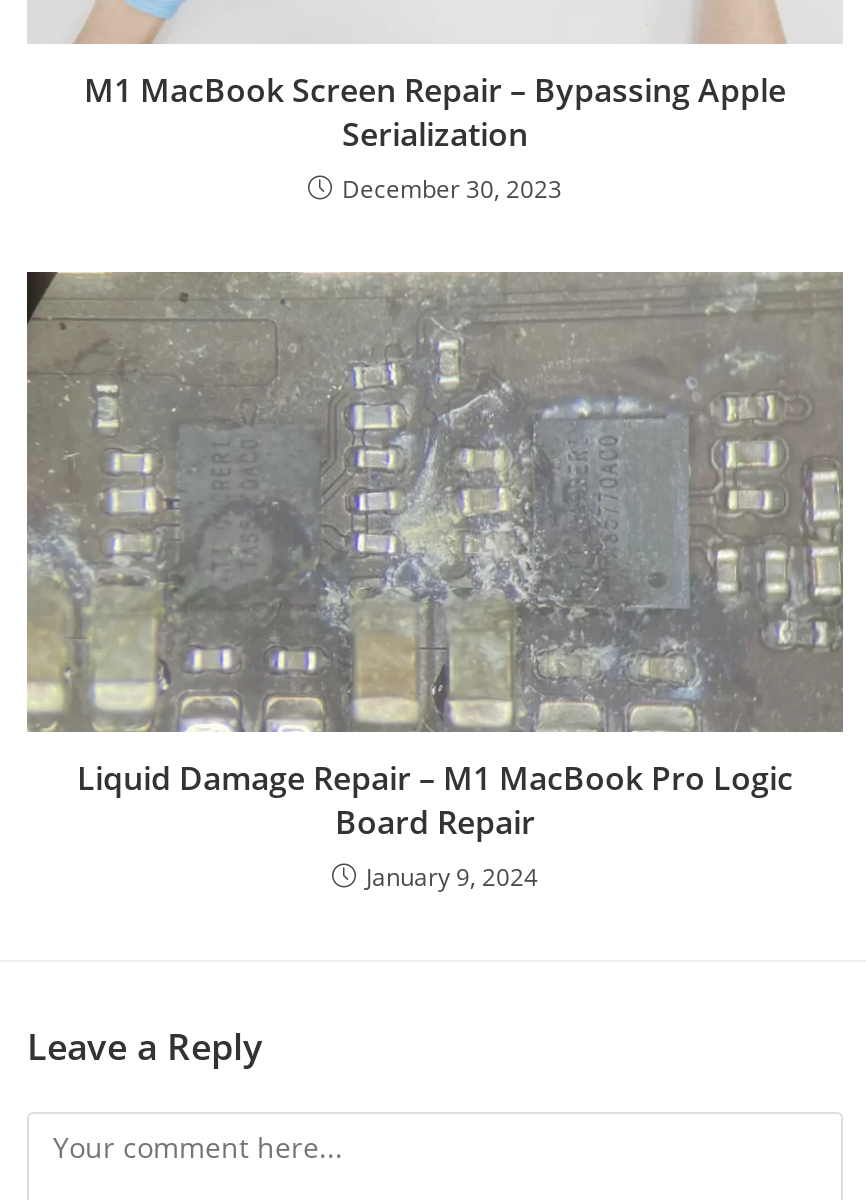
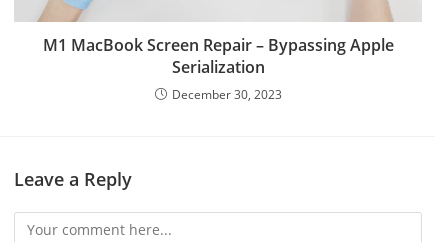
[25,270,845,893] [image] | Liquid Damage Repair – M1 MacBook Pro Logic | Board Repair | January 9, 2024 -> none

